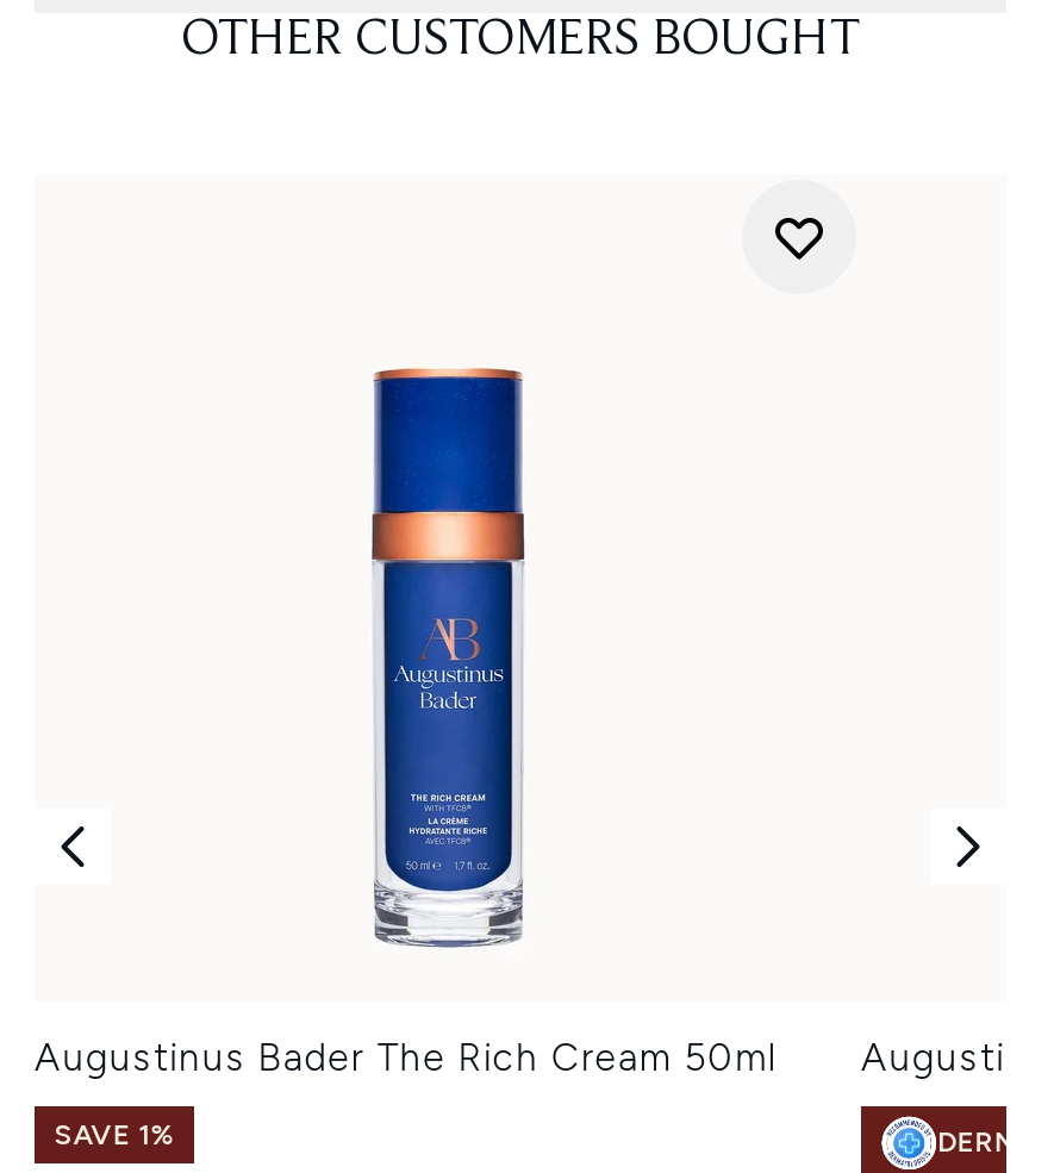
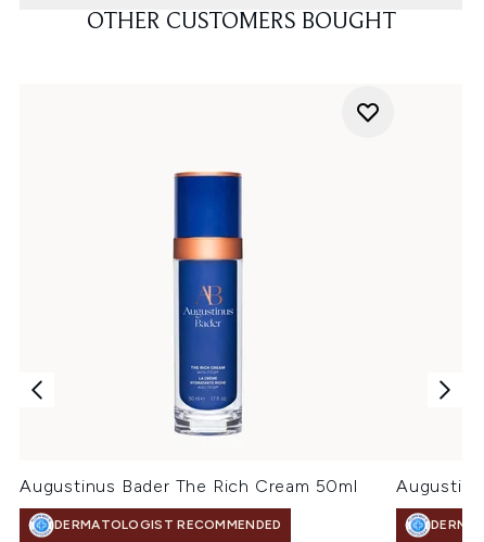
[54,1117,175,1151] SAVE 1% -> [54,517,282,533] DERMATOLOGIST RECOMMENDED

